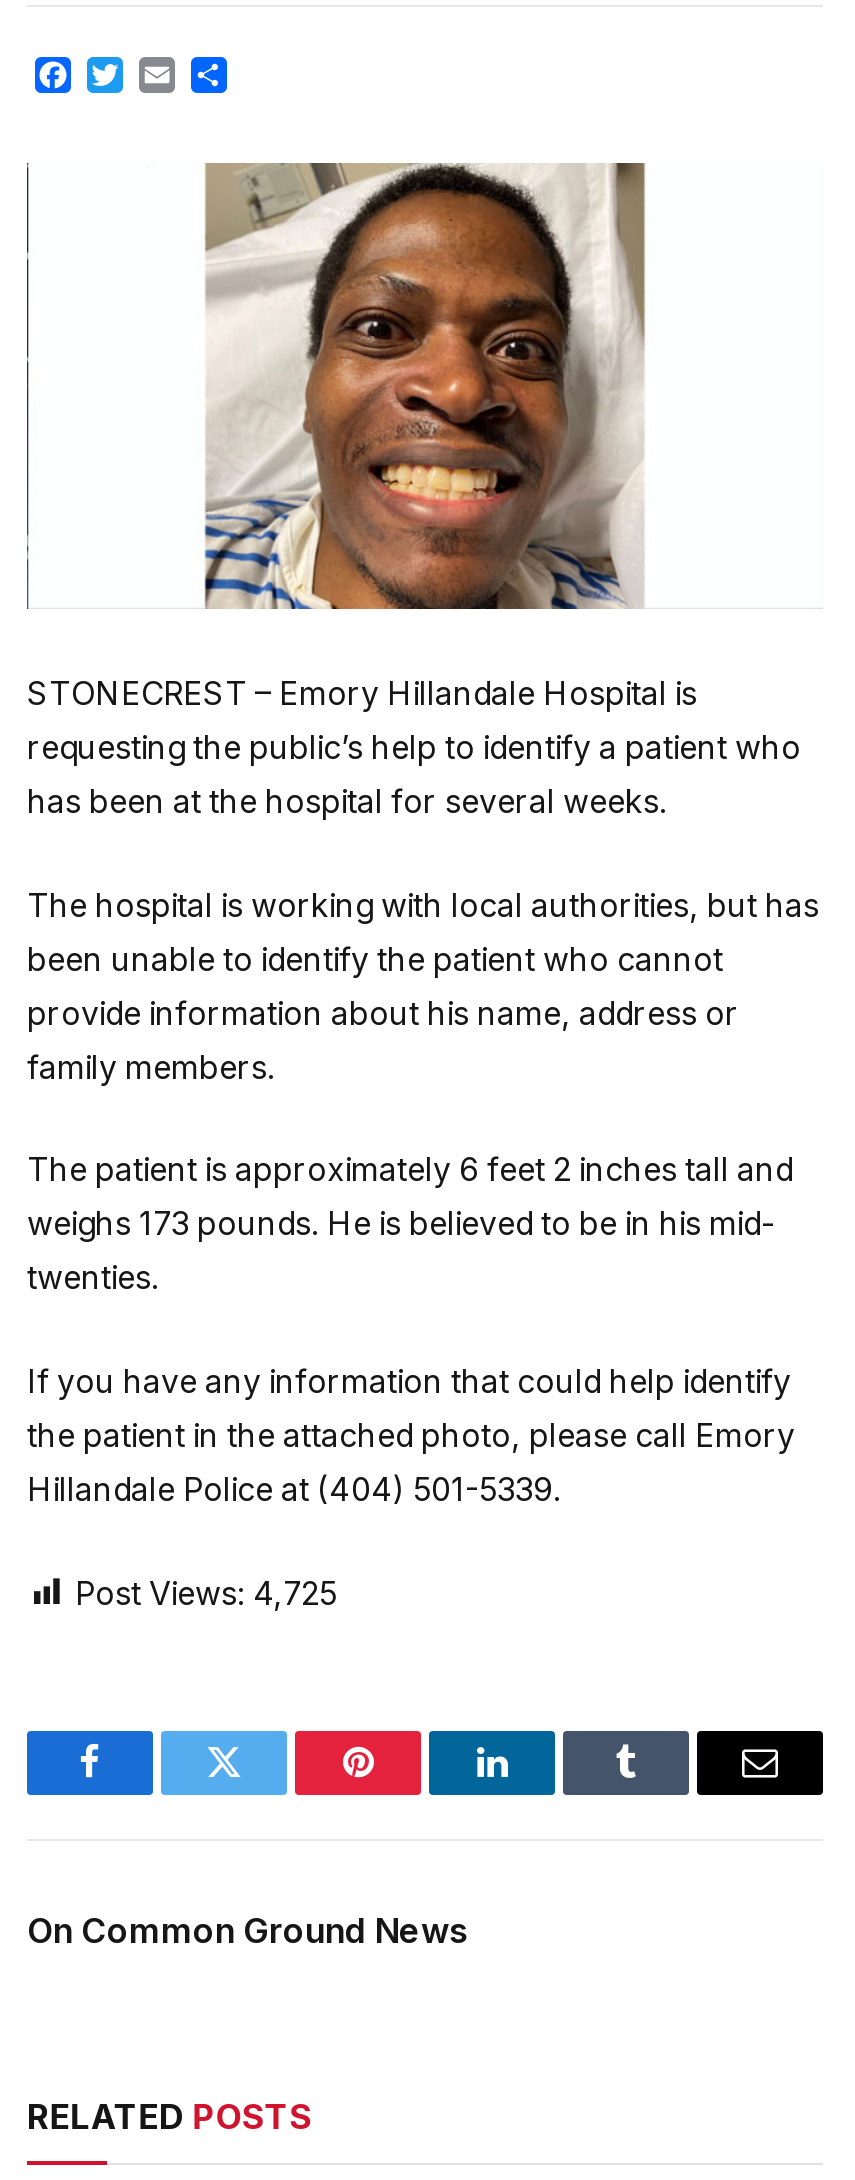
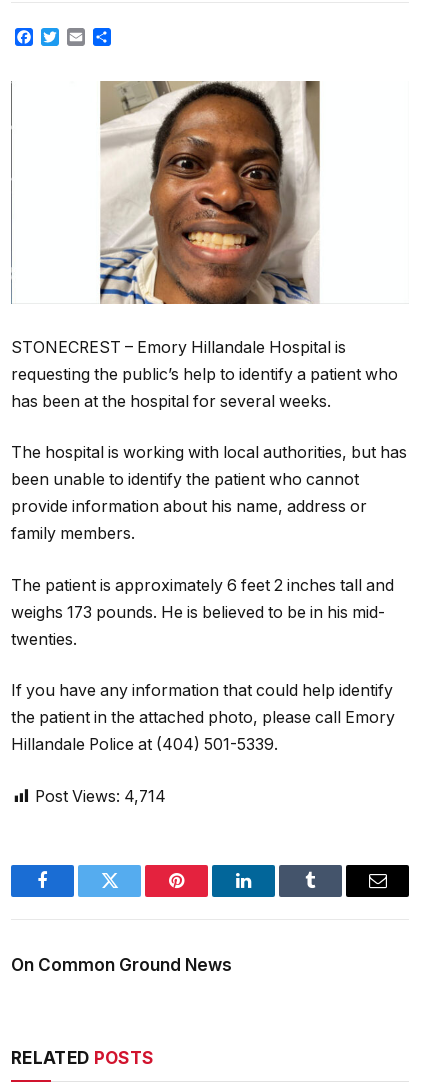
[75,1574,337,1612] Post Views: 4,725 -> [35,787,166,806] Post Views: 4,714

